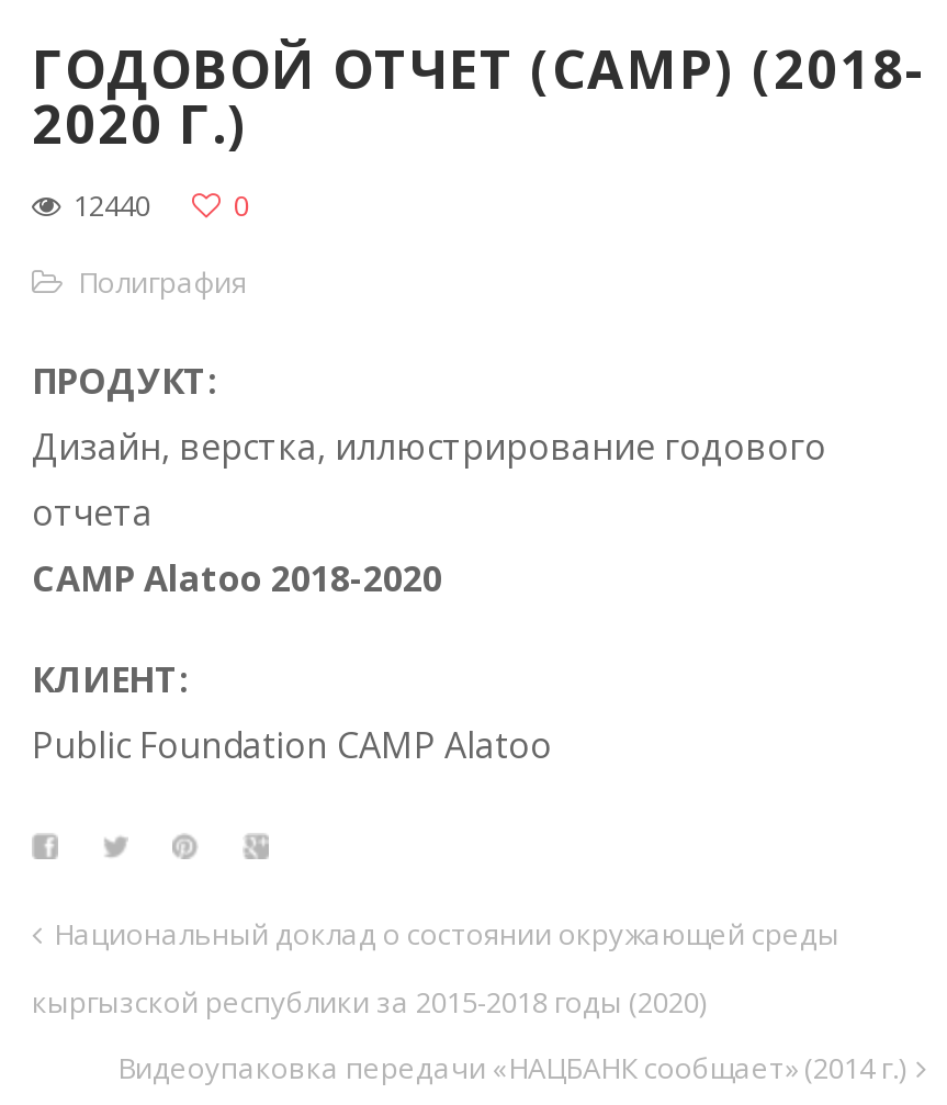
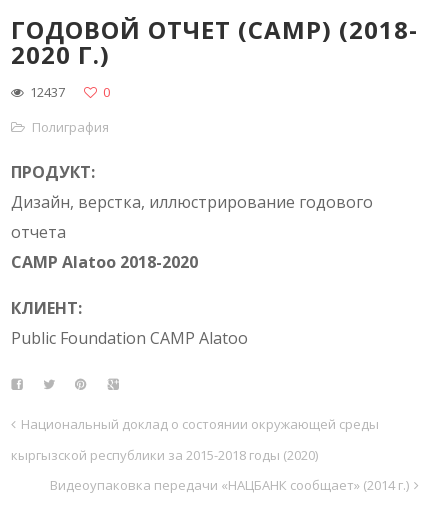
[74,186,150,225] 12440 -> [30,83,65,101] 12437

